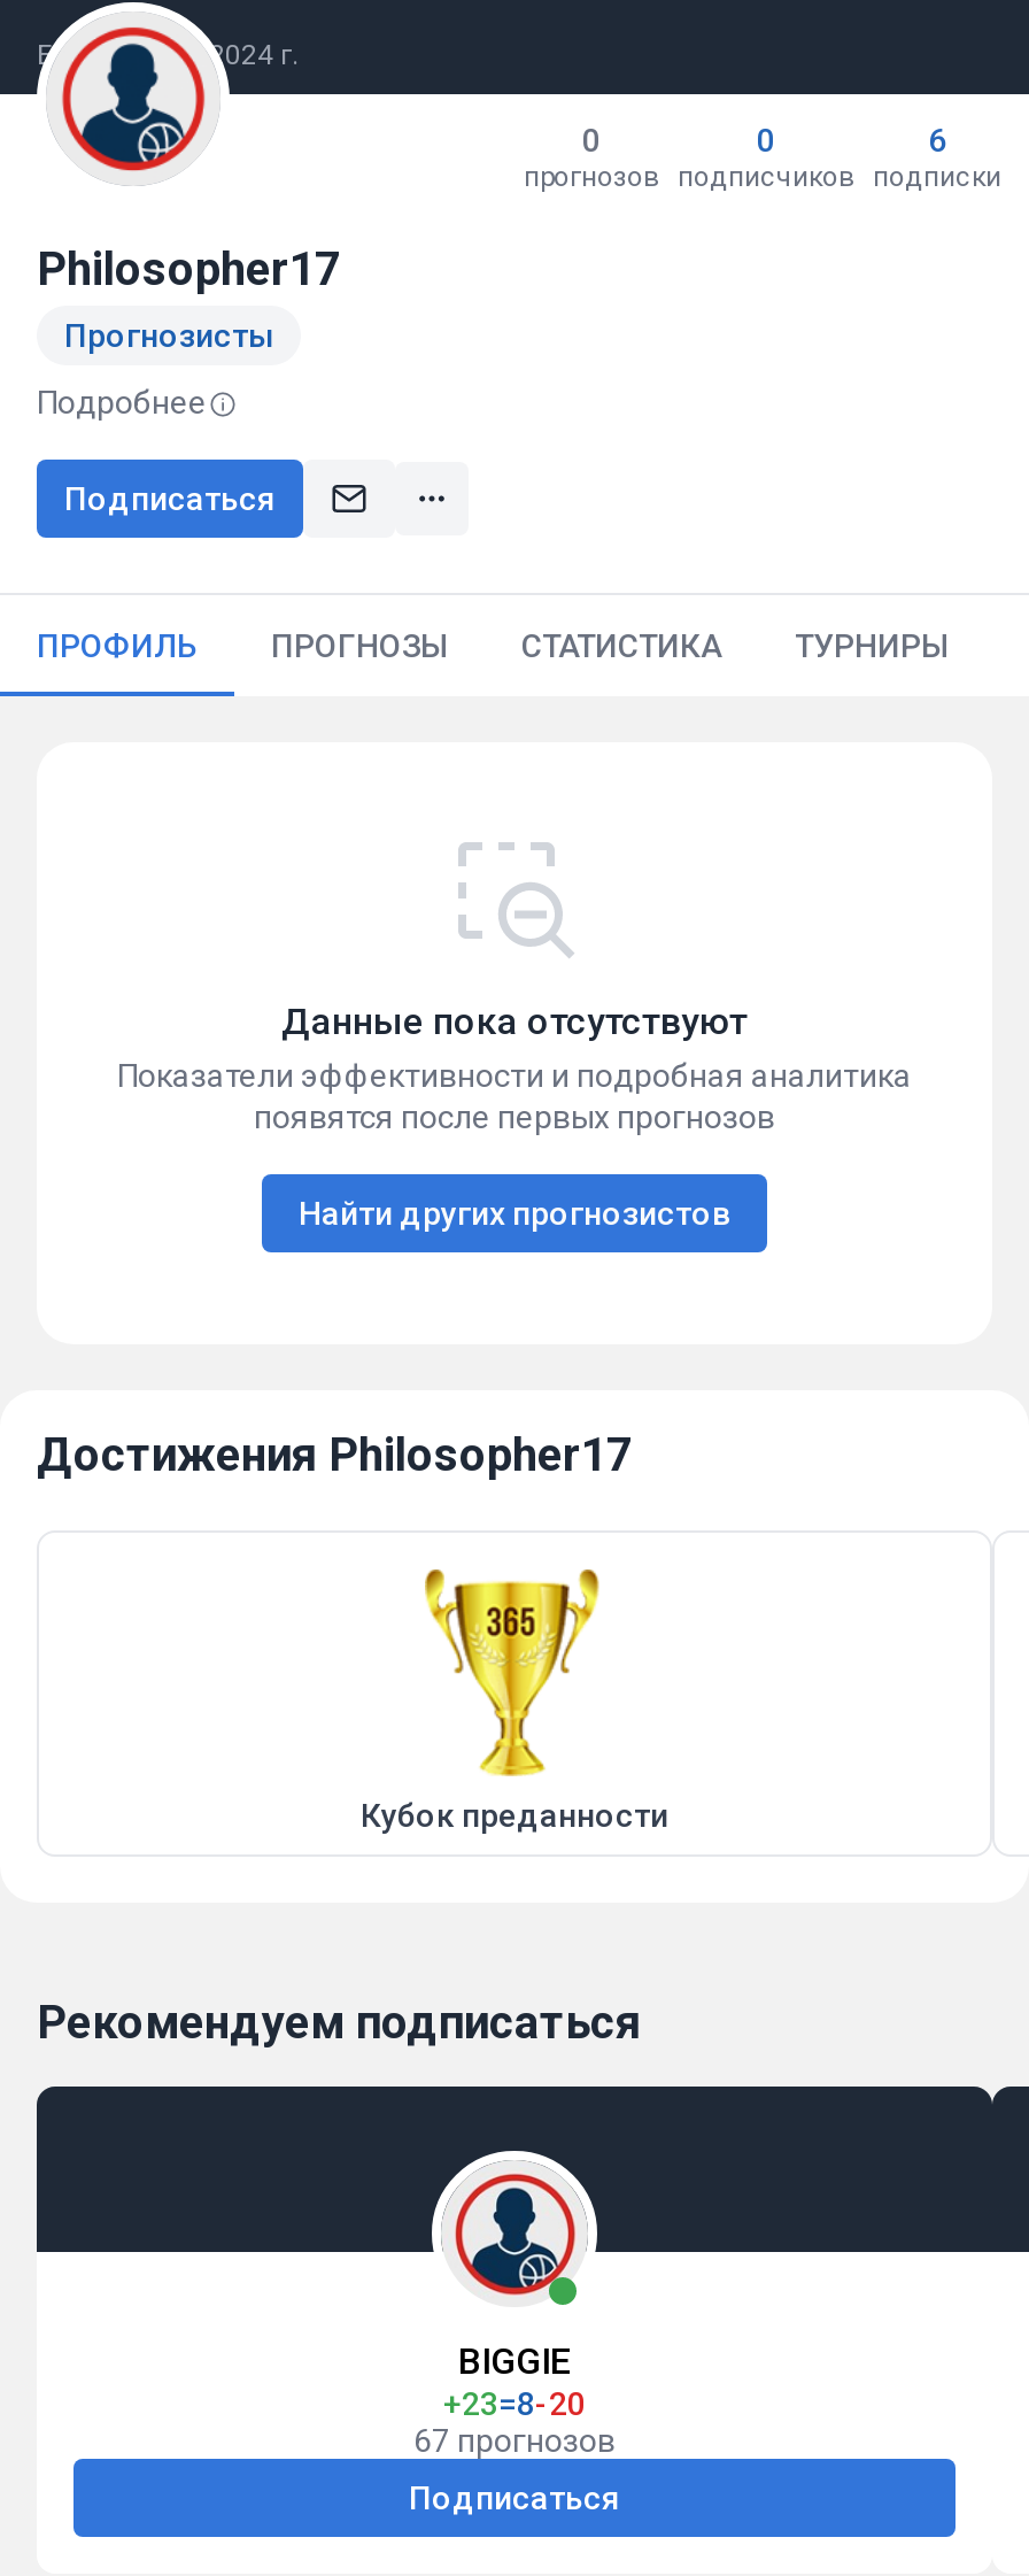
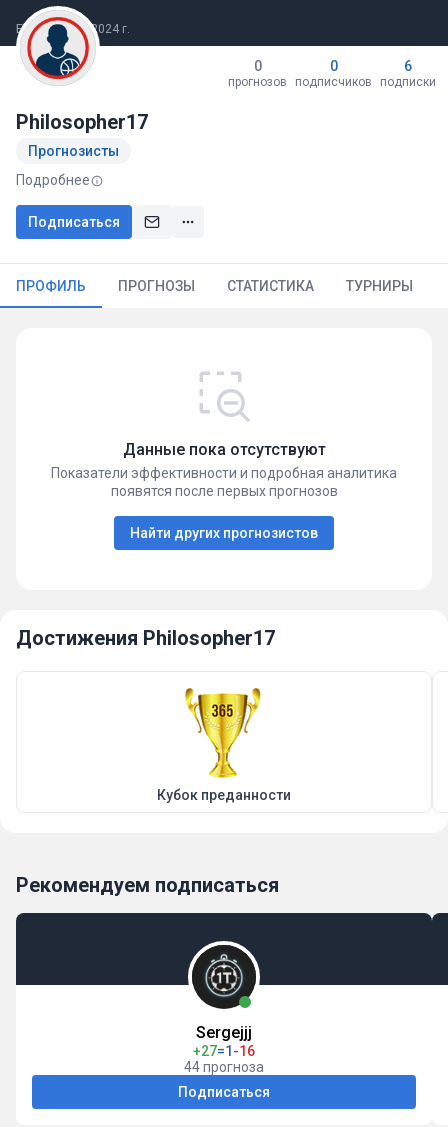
[413,2160,616,2459] [image] | BIGGIE | +23=8-20 | 67 прогнозов -> [184,944,264,1075] [image] | Sergejjj | +27=1-16 | 44 прогноза

